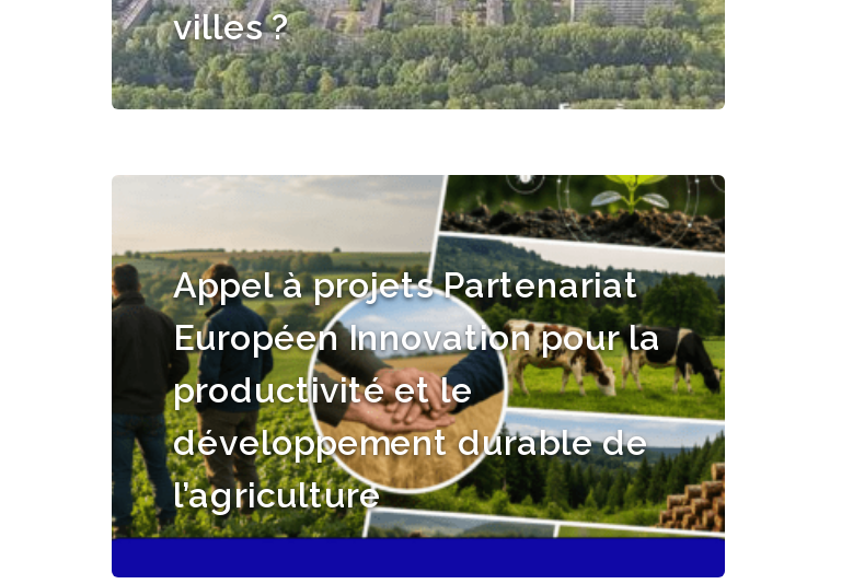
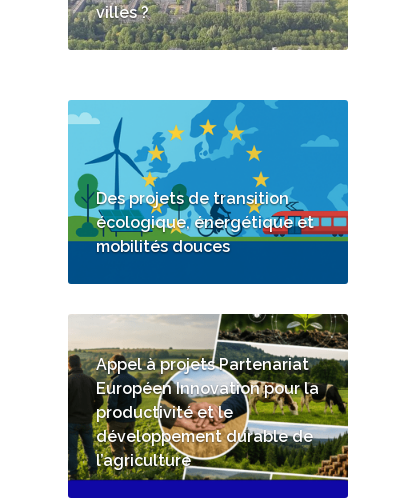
none -> [67,80,349,285] [image] | Des projets de transition | écologique, énergétique et | mobilités douces

